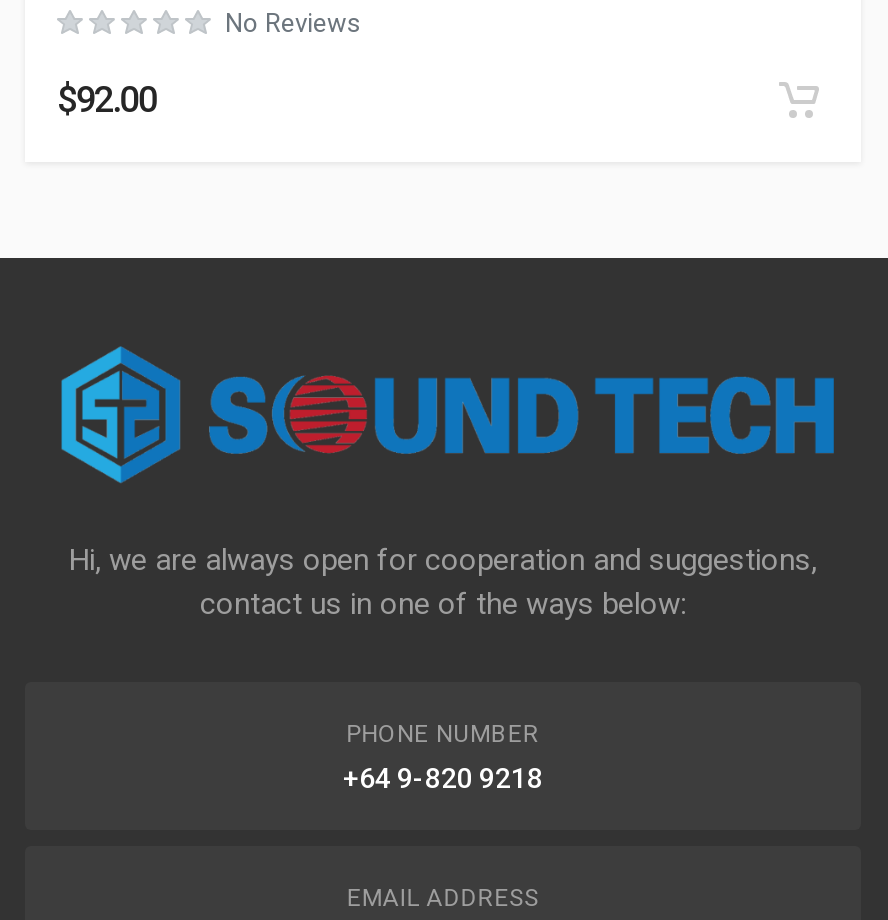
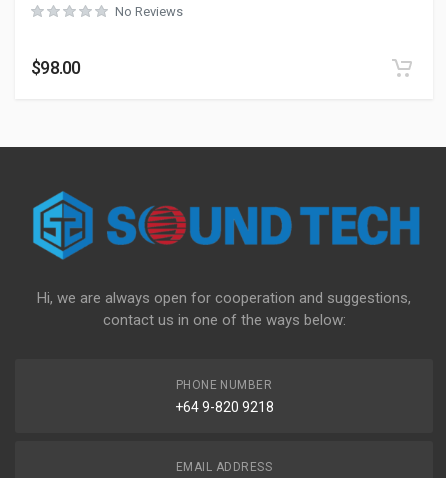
[57,78,156,120] $92.00 -> [31,57,81,78] $98.00

